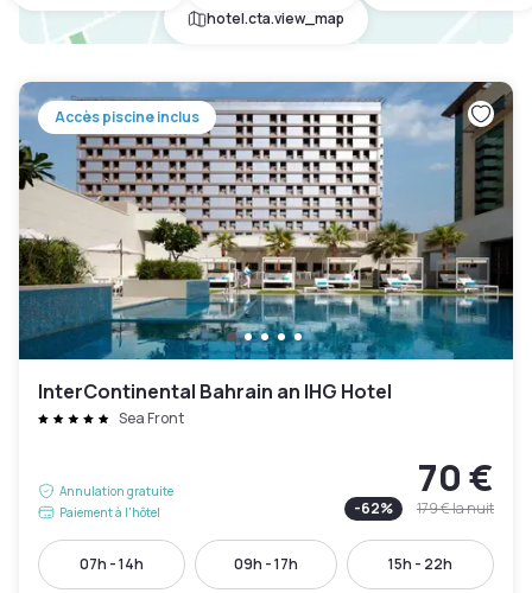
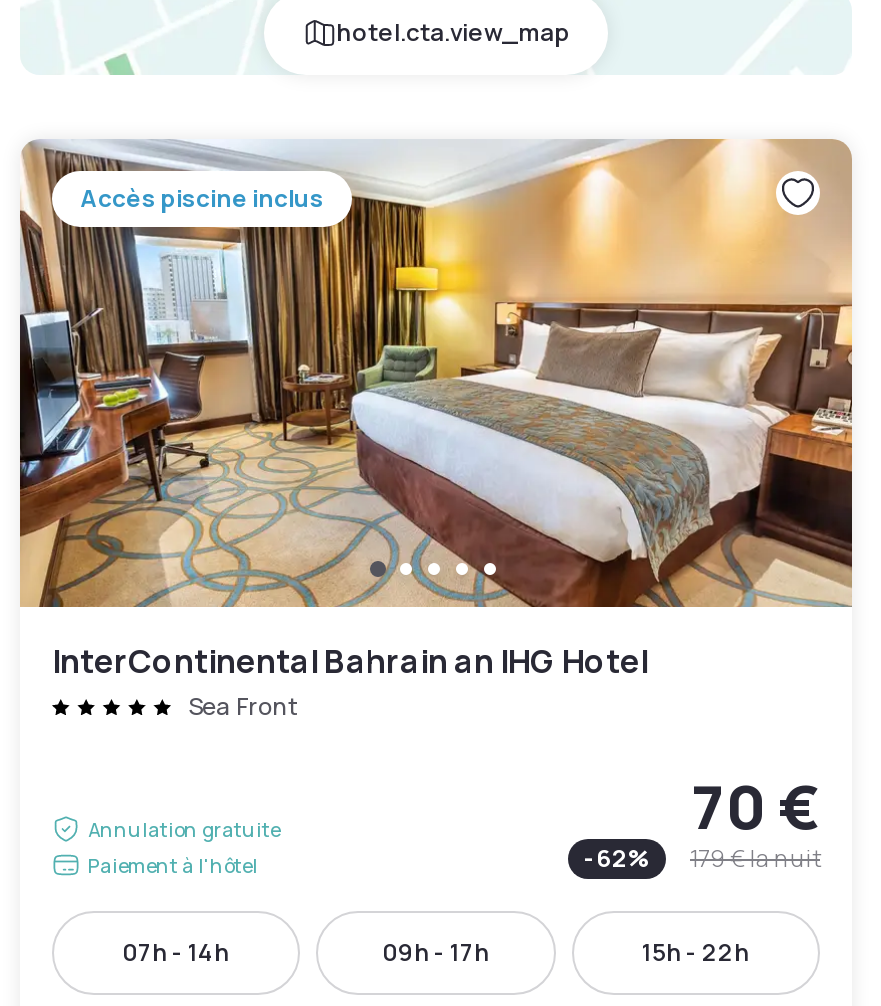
[18,81,514,361] [image] -> [18,138,854,610] [image]

